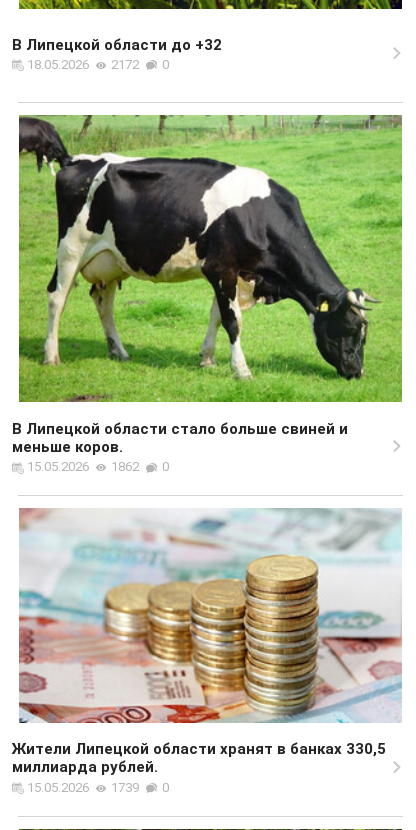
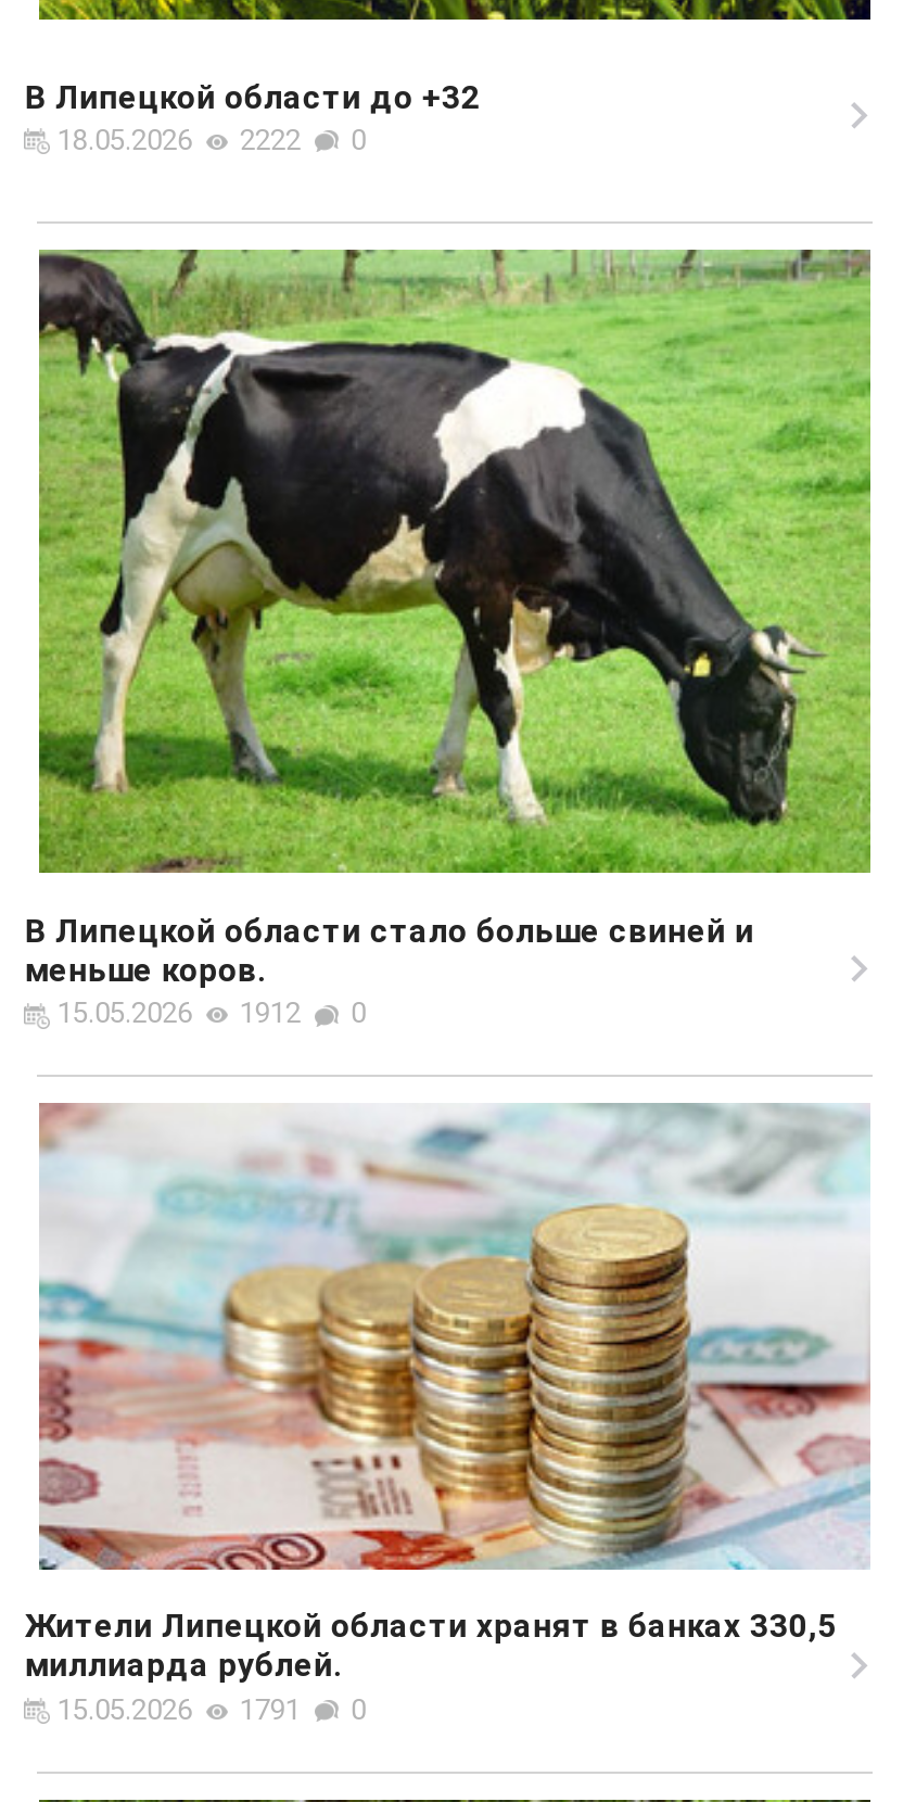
[27,57,169,72] 18.05.2026 2172 0 -> [57,124,366,156] 18.05.2026 2222 0
[27,459,169,474] 15.05.2026 1862 0 -> [57,997,366,1030] 15.05.2026 1912 0
[27,780,169,795] 15.05.2026 1739 0 -> [57,1693,366,1725] 15.05.2026 1791 0

